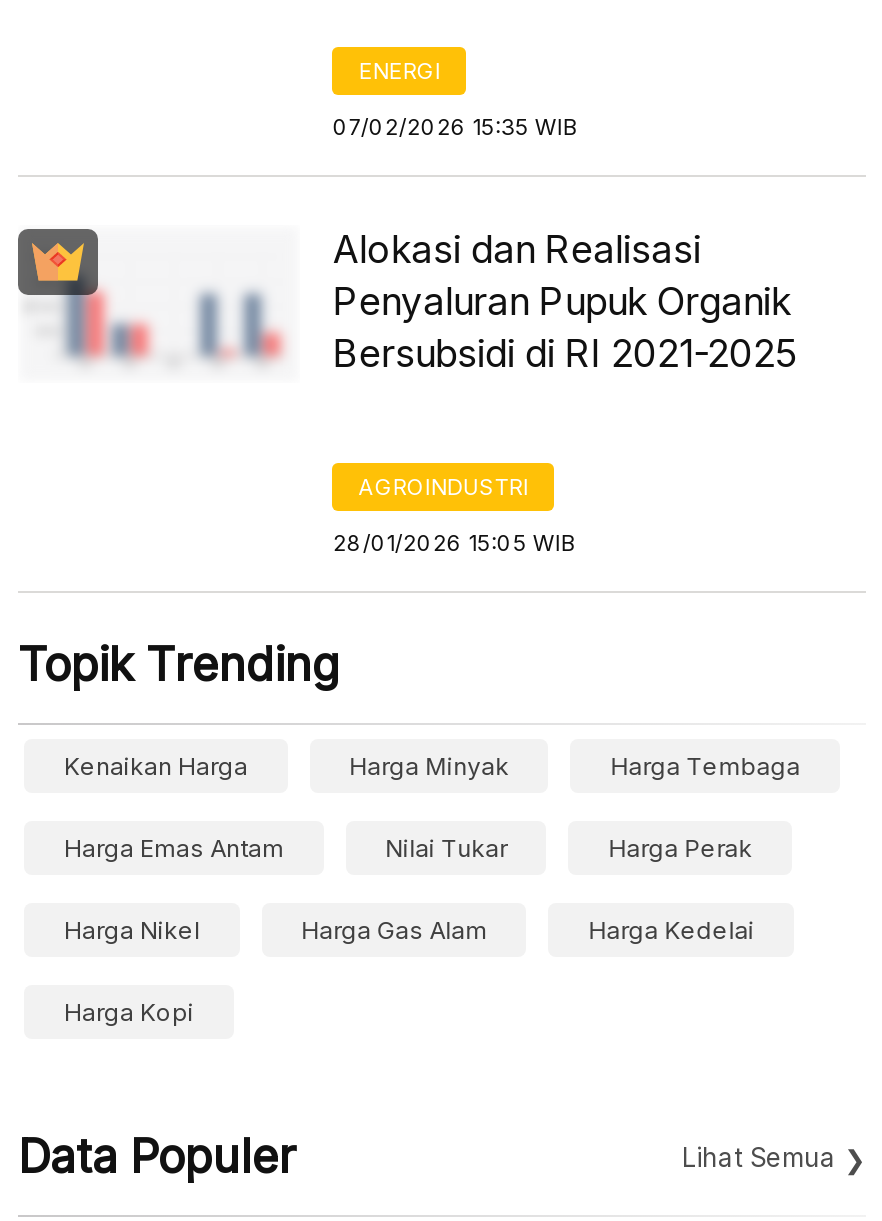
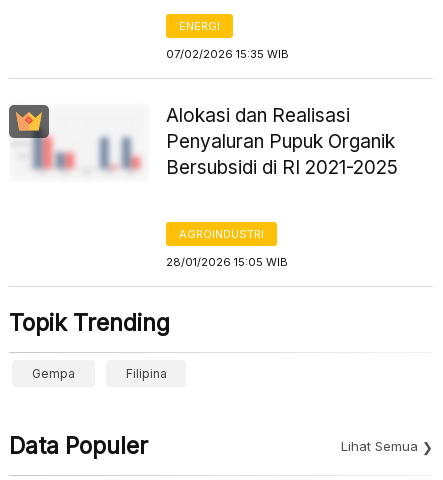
[64,751,800,1027] Kenaikan Harga | Harga Minyak | Harga Tembaga | Harga Emas Antam | Nilai Tukar | Harga Perak | Harga Nikel | Harga Gas Alam | Harga Kedelai | Harga Kopi -> [32,366,167,381] Gempa | Filipina

